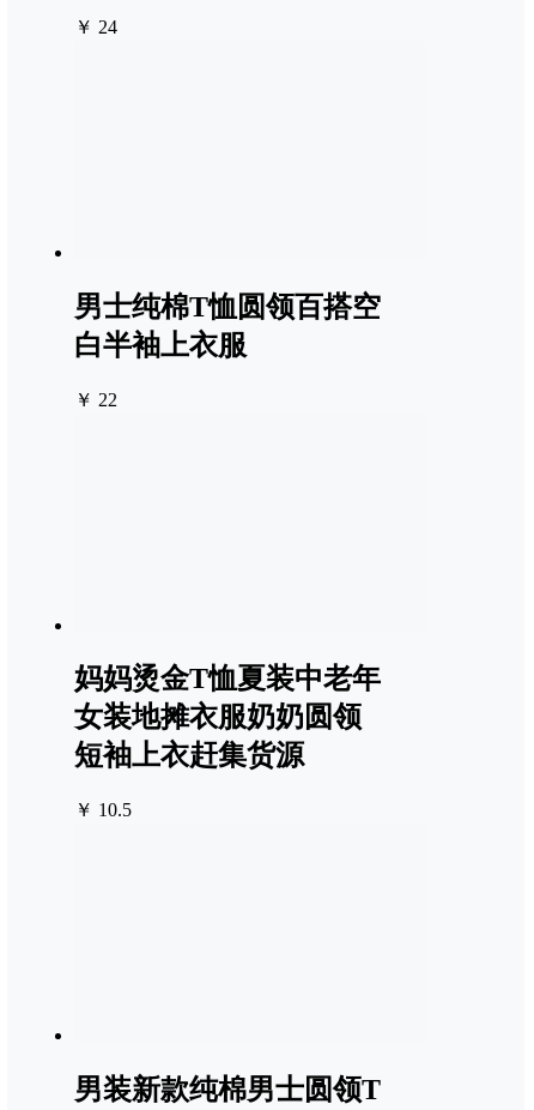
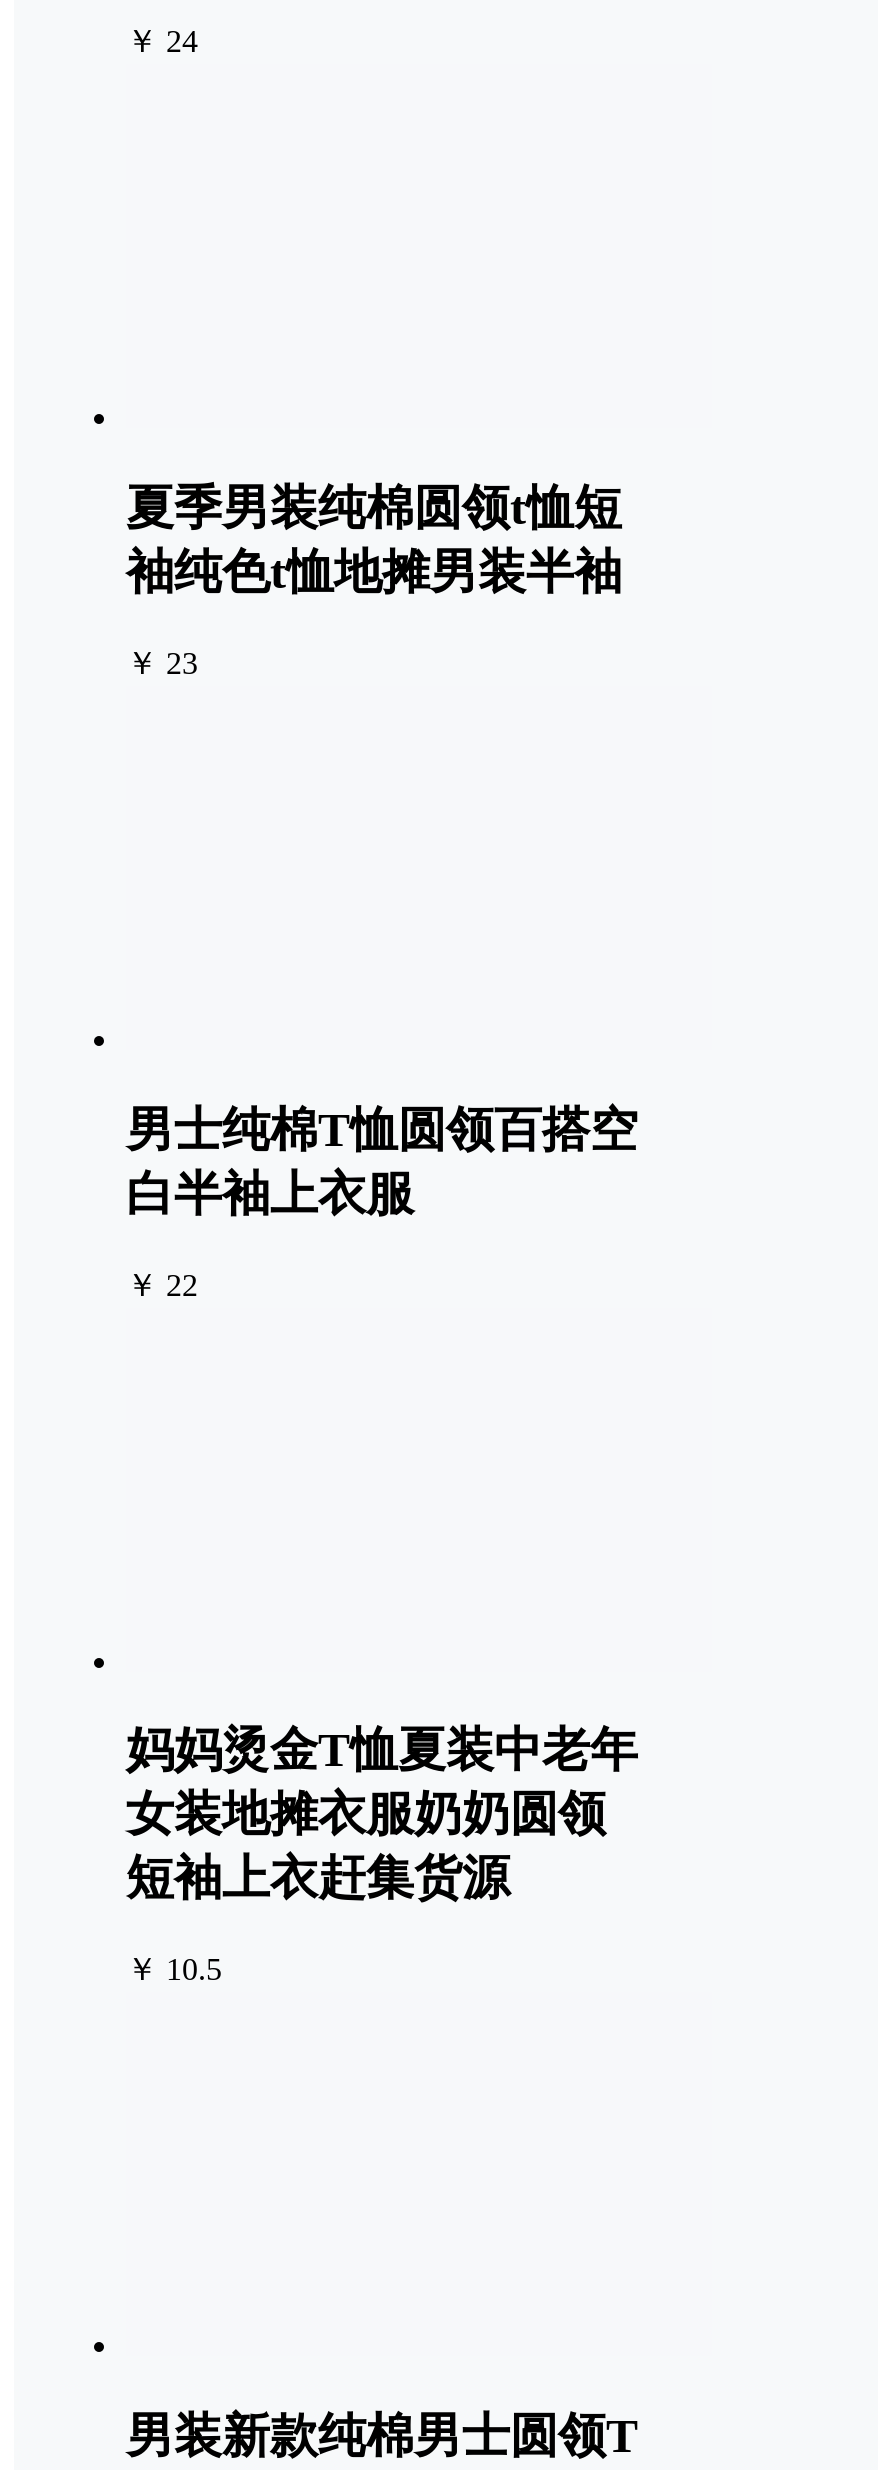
none -> [126,481,622,679] 夏季男装纯棉圆领t恤短 | 袖纯色t恤地摊男装半袖 | ￥ 23

